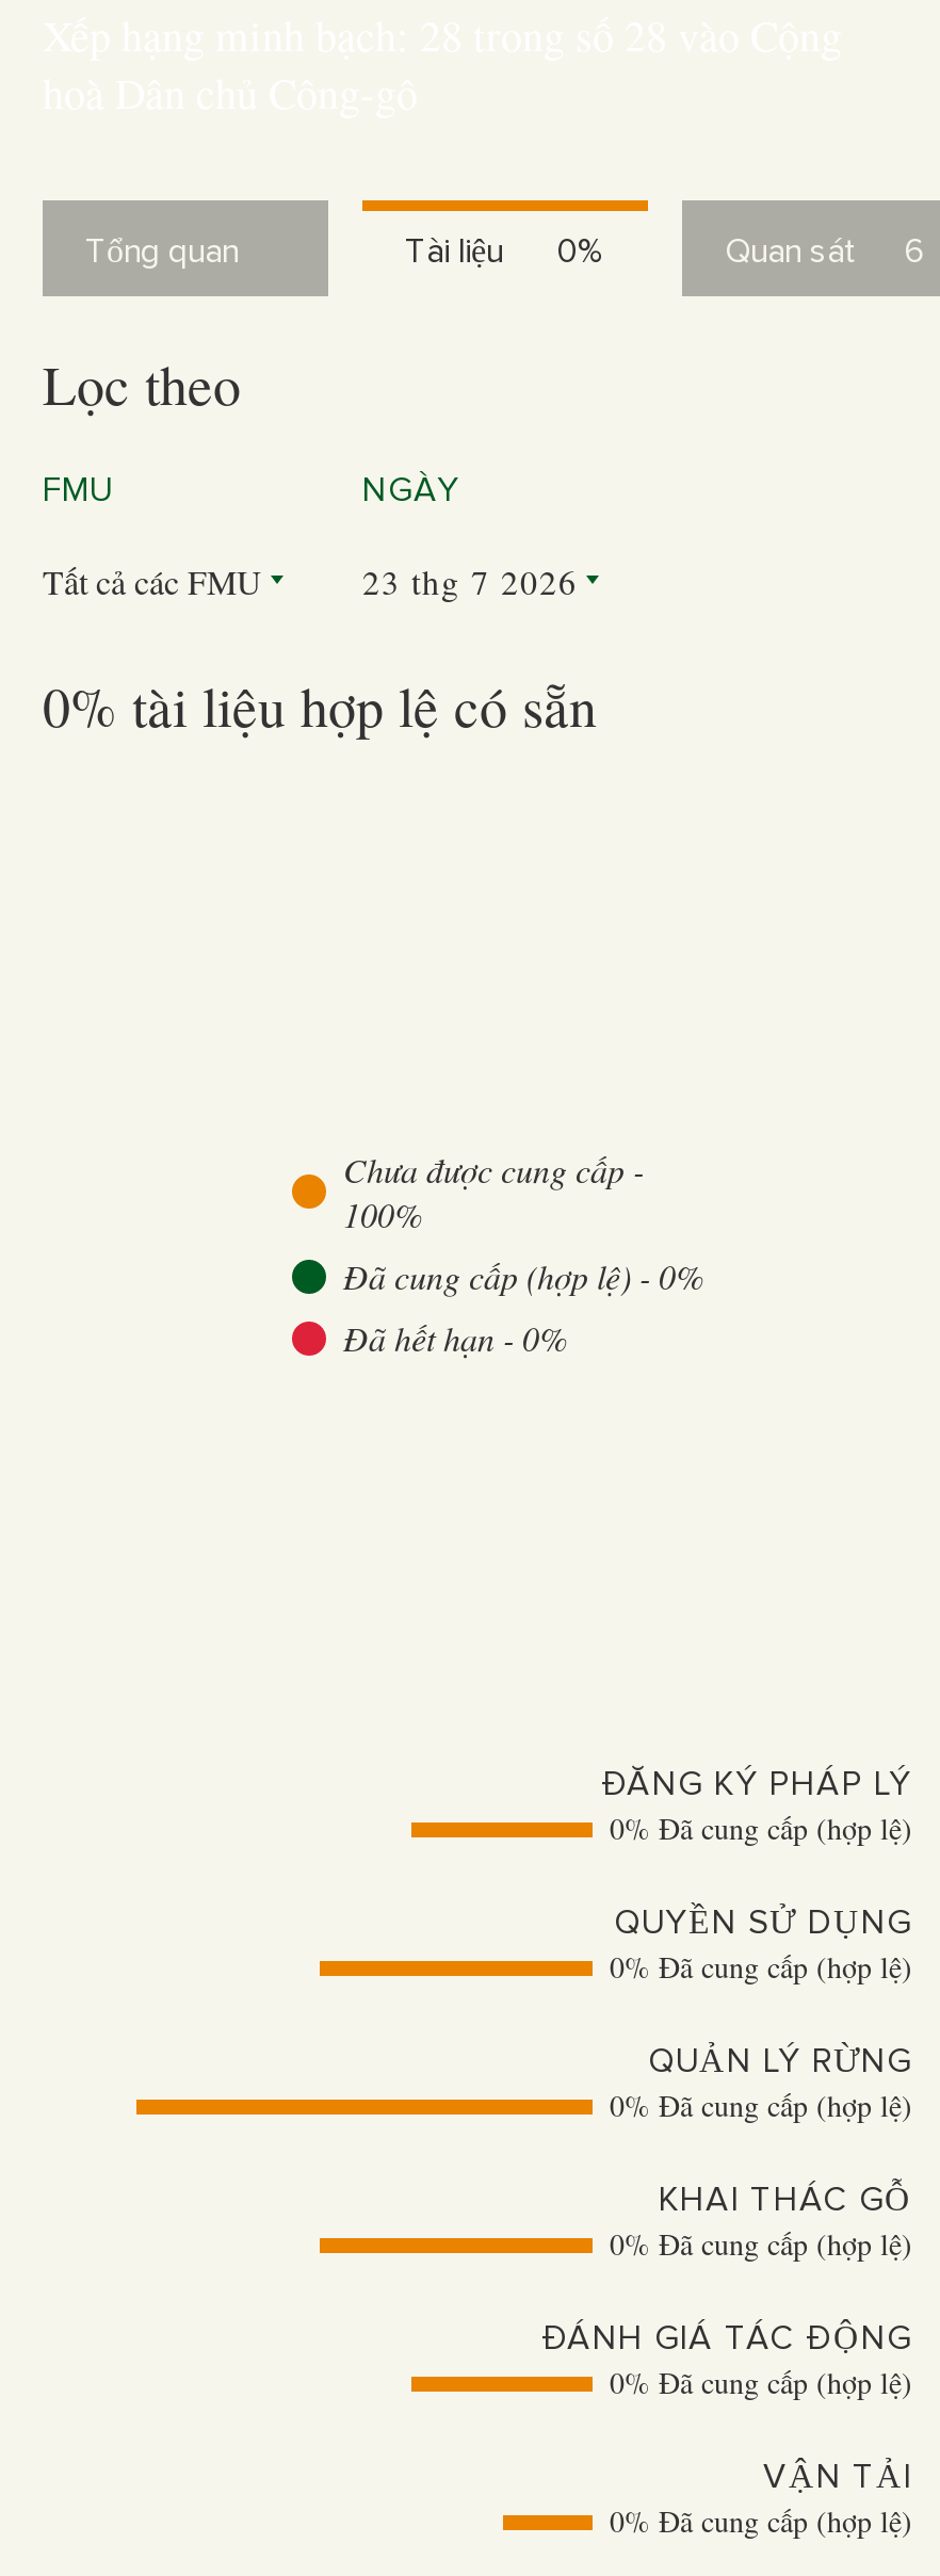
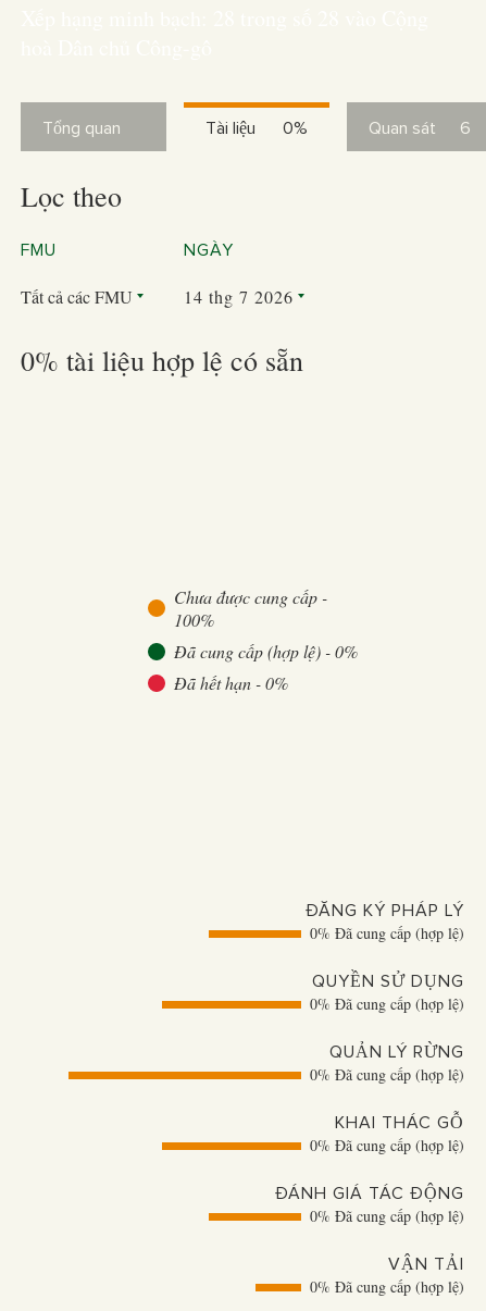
[362,558,578,603] 23 thg 7 2026 -> [184,285,294,308] 14 thg 7 2026

